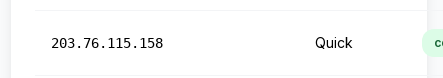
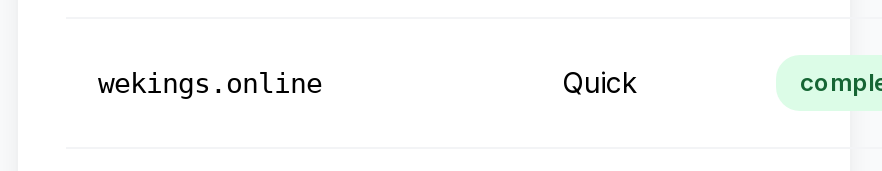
[51,35,163,51] 203.76.115.158 -> [98,67,322,99] wekings.online

